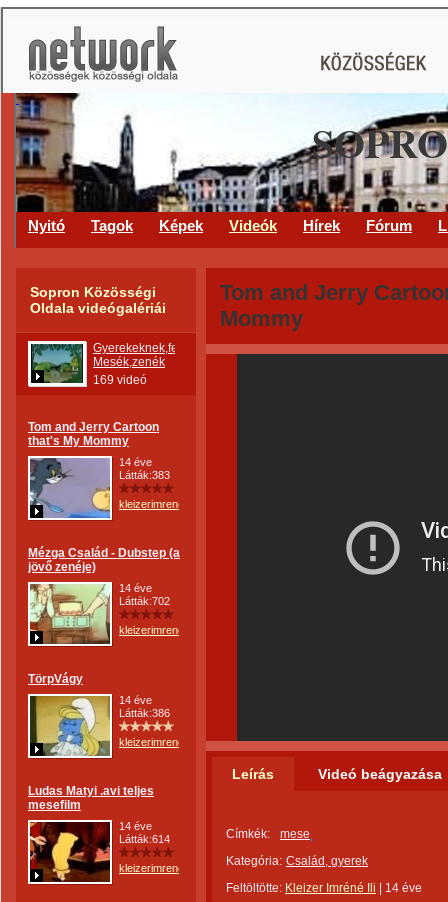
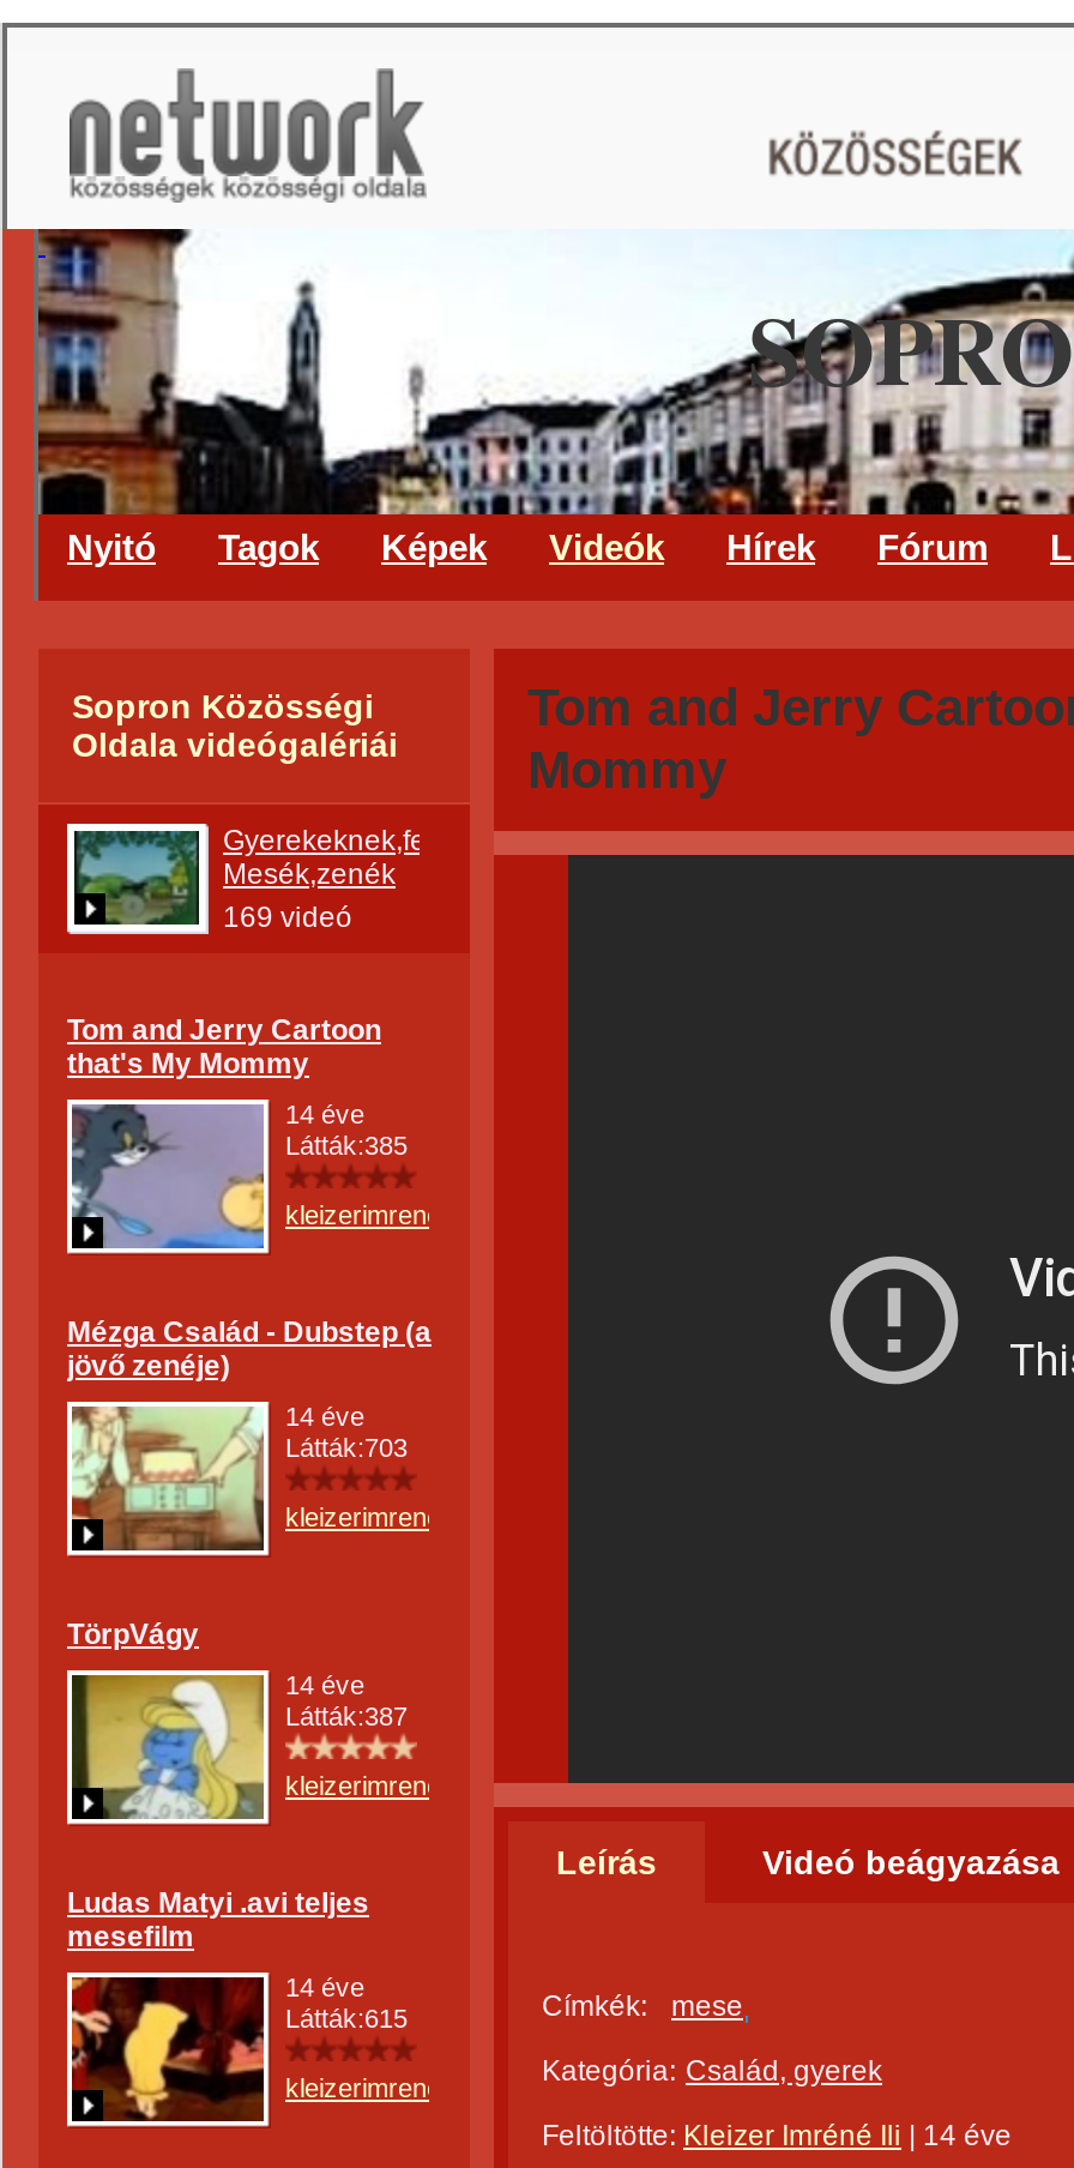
[119,469,170,481] Látták:383 -> [285,1131,408,1160] Látták:385
[119,595,170,607] Látták:702 -> [285,1433,408,1462] Látták:703
[119,707,170,719] Látták:386 -> [285,1702,408,1730] Látták:387
[119,833,170,845] Látták:614 -> [285,2004,408,2032] Látták:615

